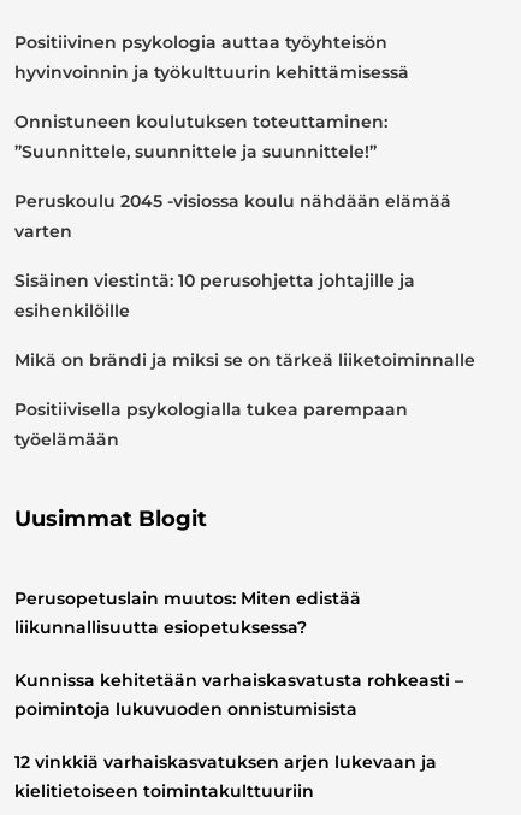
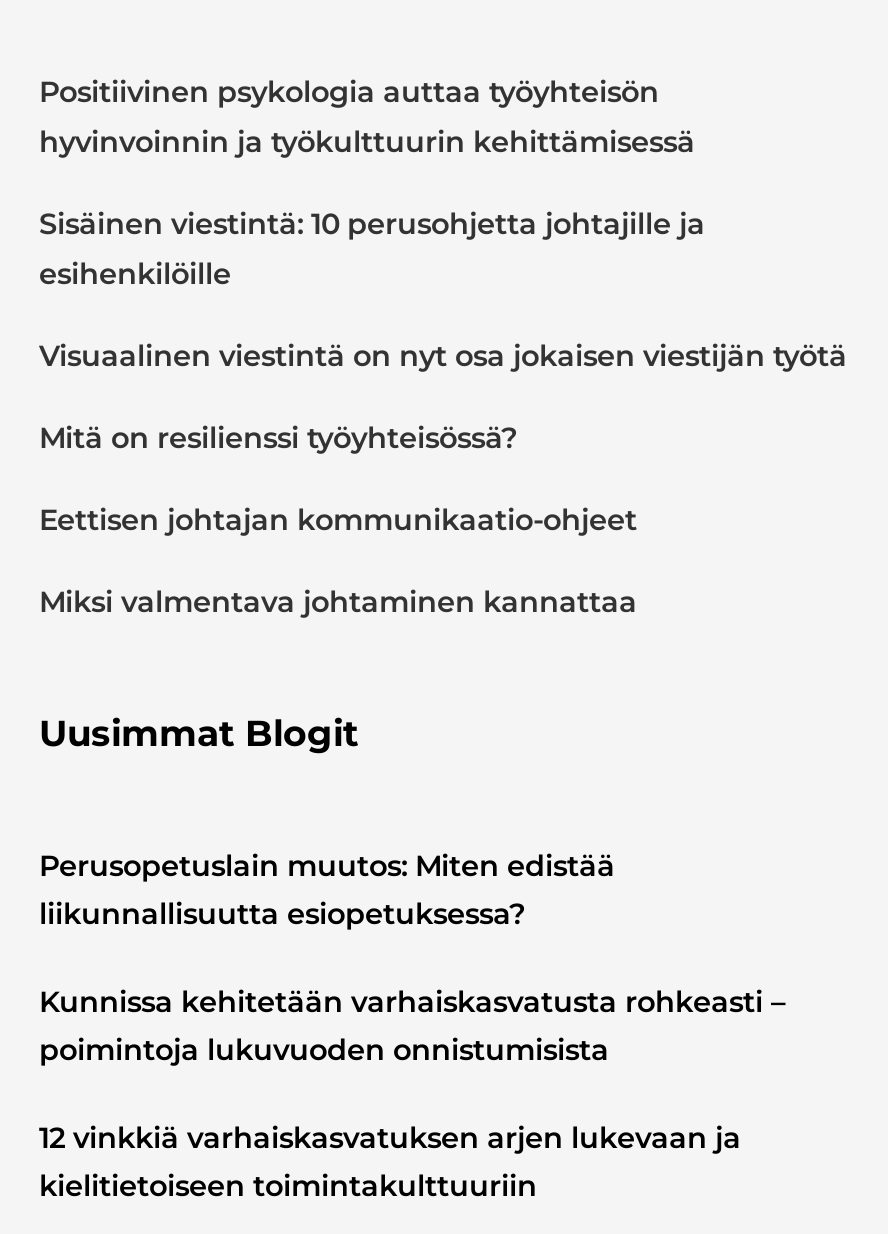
[14,110,451,241] Onnistuneen koulutuksen toteuttaminen: | ”Suunnittele, suunnittele ja suunnittele!” | Peruskoulu 2045 -visiossa koulu nähdään elämää | varten -> none
moved [14,269,415,321] -> [39,205,705,291]: Sisäinen viestintä: 10 perusohjetta johtajille ja | esihenkilöille
[14,349,475,450] Mikä on brändi ja miksi se on tärkeä liiketoiminnalle | Positiivisella psykologialla tukea parempaan | työelämään -> [39,337,847,619] Visuaalinen viestintä on nyt osa jokaisen viestijän työtä | Mitä on resilienssi työyhteisössä? | Eettisen johtajan kommunikaatio-ohjeet | Miksi valmentava johtaminen kannattaa

